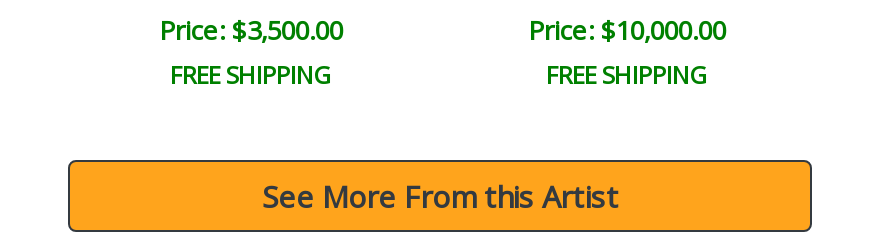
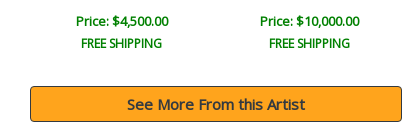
[159,12,343,48] Price: $3,500.00 -> [75,12,167,30] Price: $4,500.00

